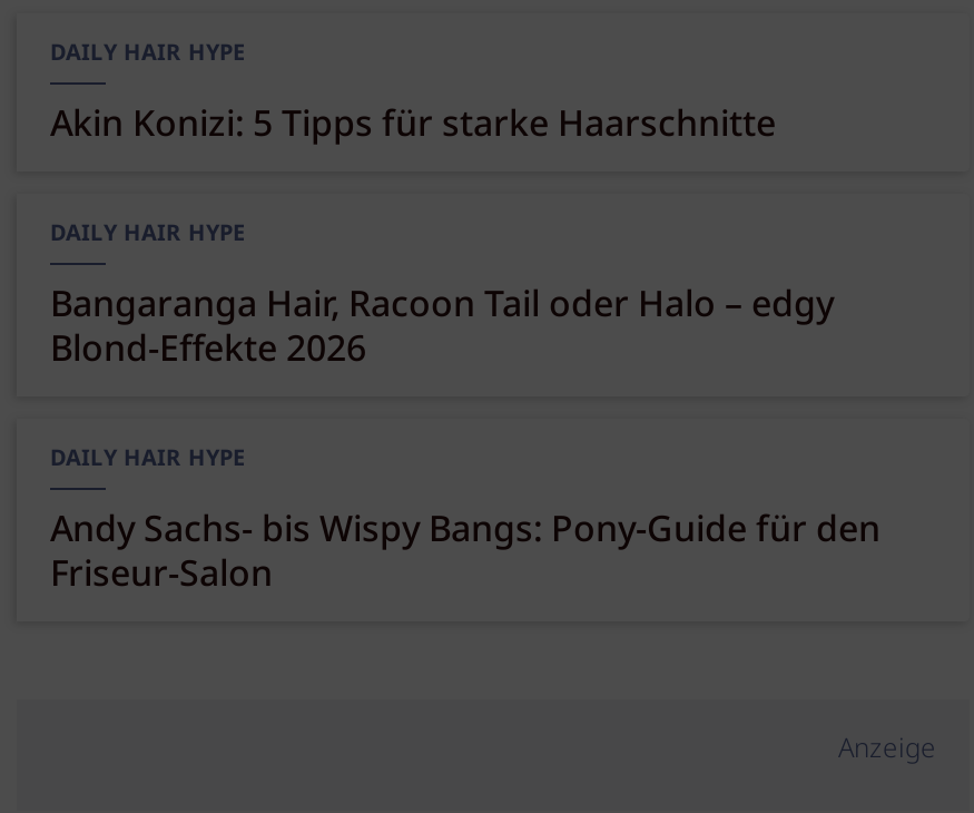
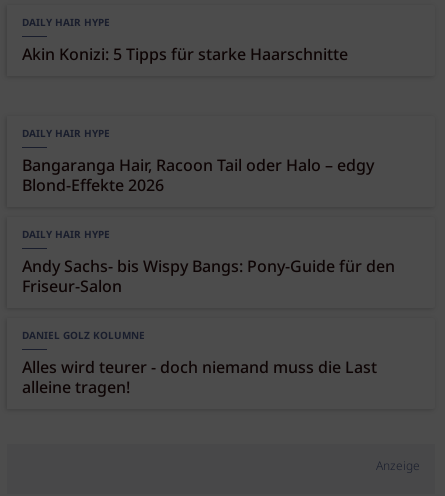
none -> [22,328,377,401] DANIEL GOLZ KOLUMNE | Alles wird teurer - doch niemand muss die Last | alleine tragen!

